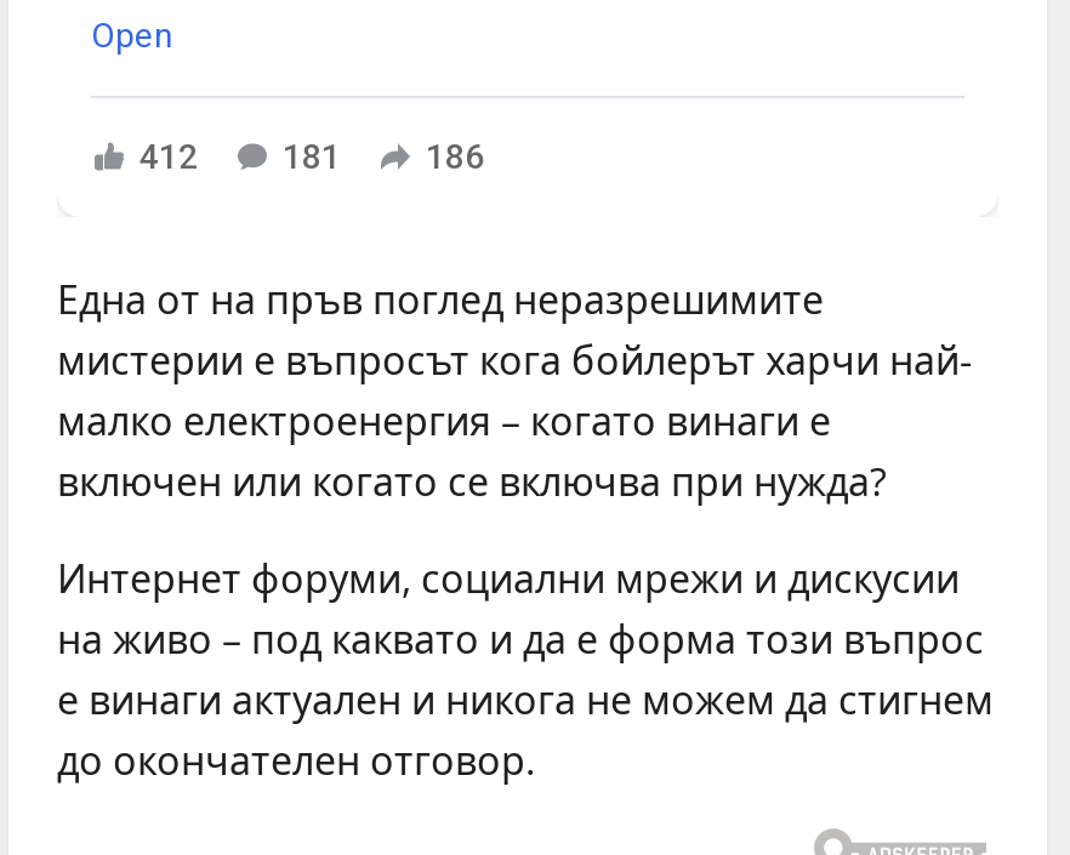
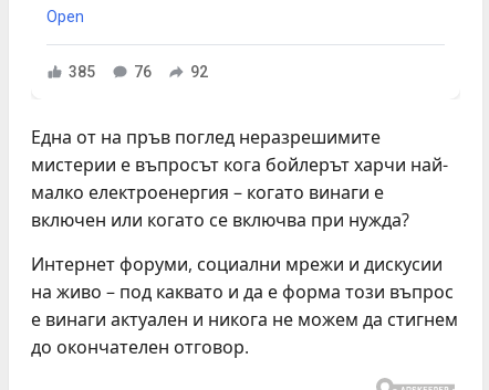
[140,137,198,175] 412 -> [69,63,95,80] 385
[283,137,341,175] 181 -> [134,63,152,80] 76
[426,137,484,175] 186 -> [190,63,208,80] 92

